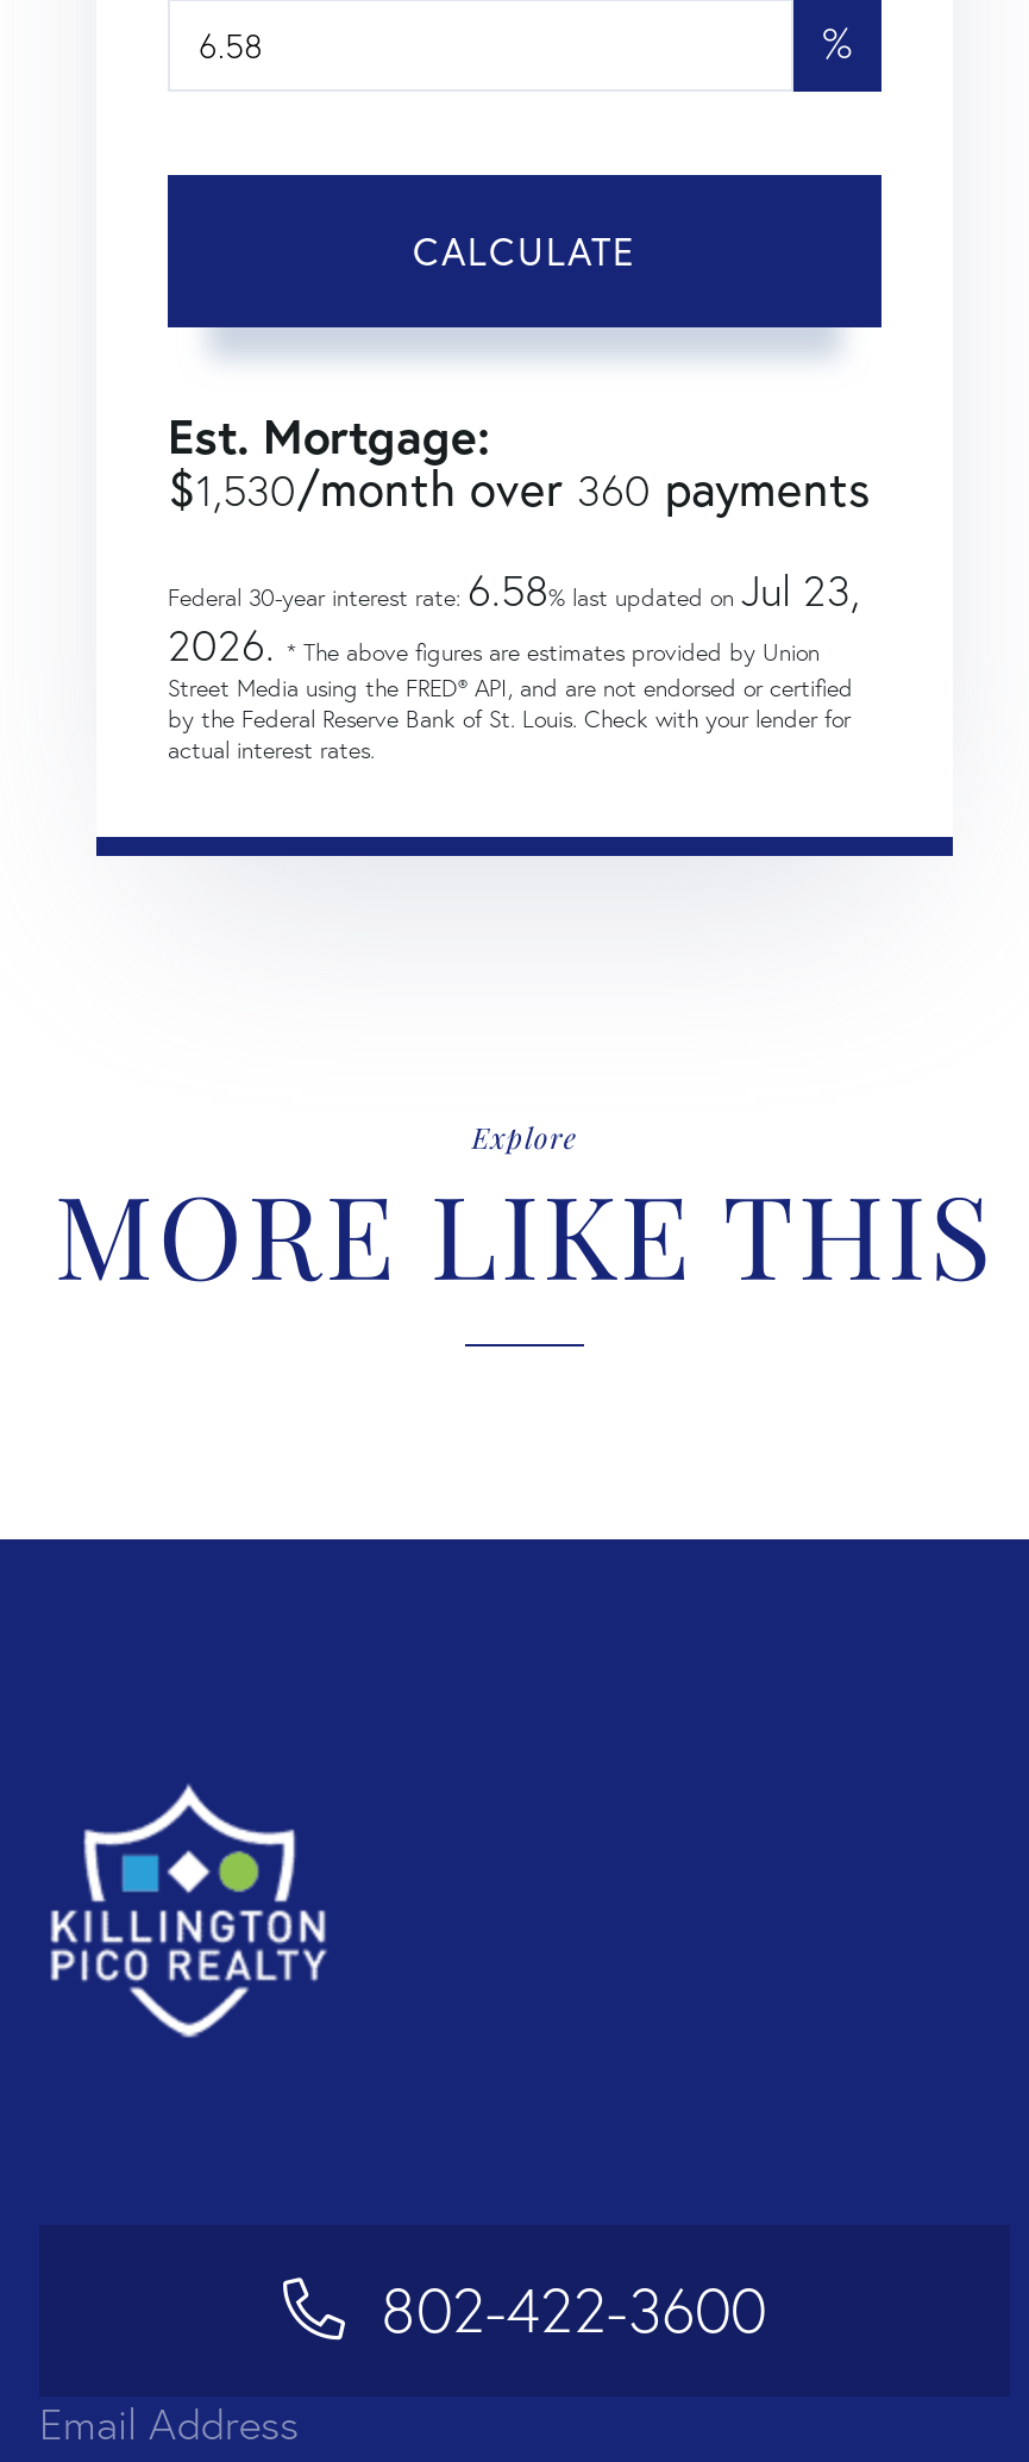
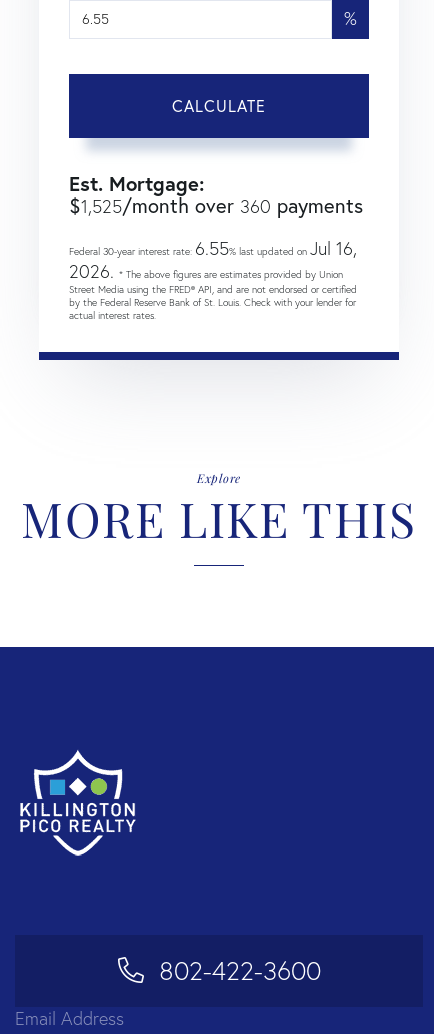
[168,456,870,520] $1,530/month over 360 payments -> [69,193,363,218] $1,525/month over 360 payments
[168,563,860,618] Federal 30-year interest rate: 6.58% last updated on Jul 23, -> [69,237,357,260] Federal 30-year interest rate: 6.55% last updated on Jul 16,

